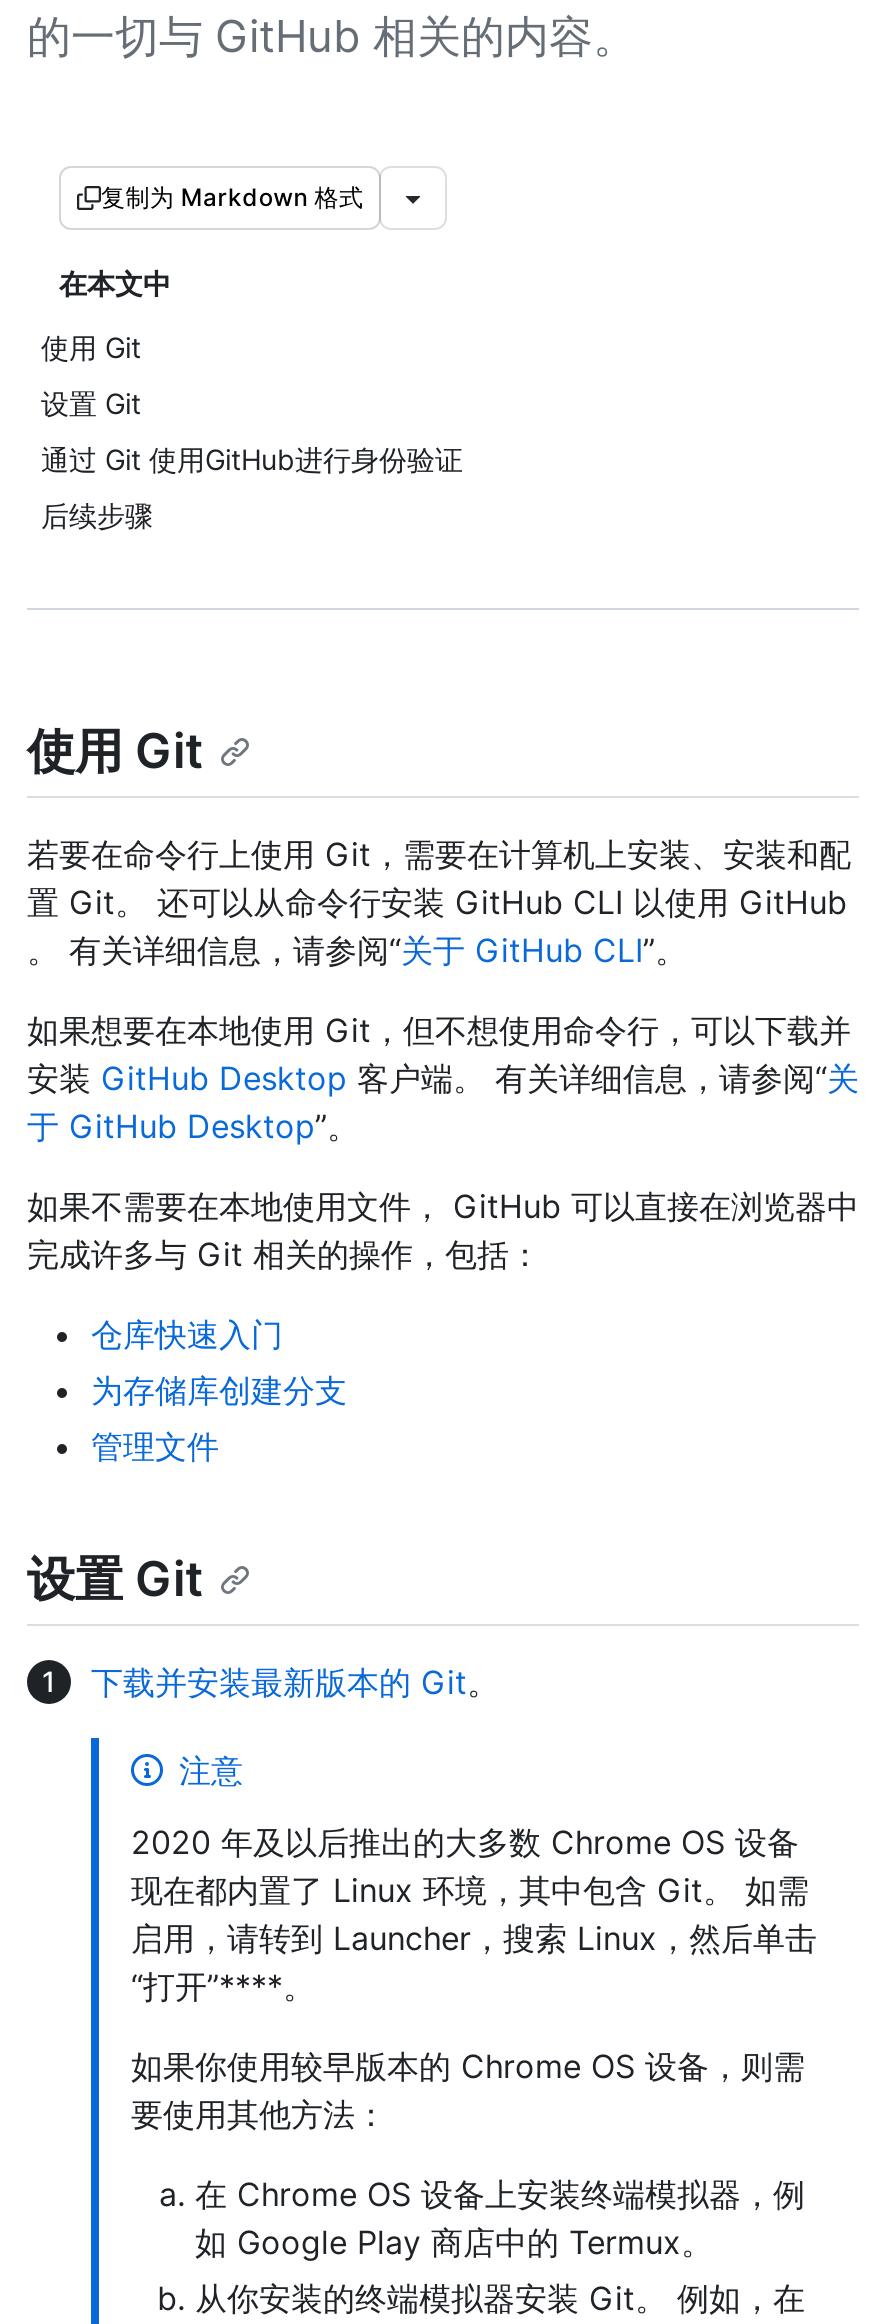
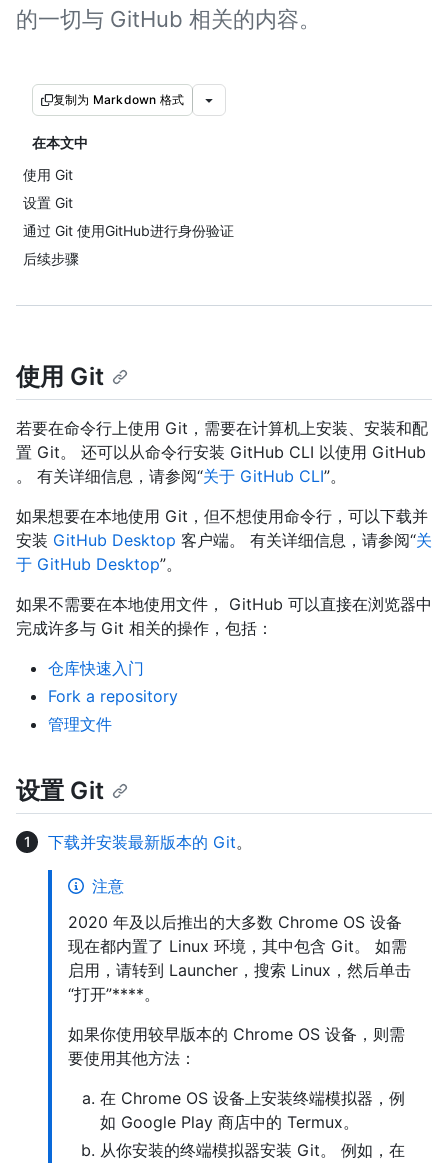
[91,1370,347,1410] 为存储库创建分支 -> [48,686,178,706] Fork a repository

